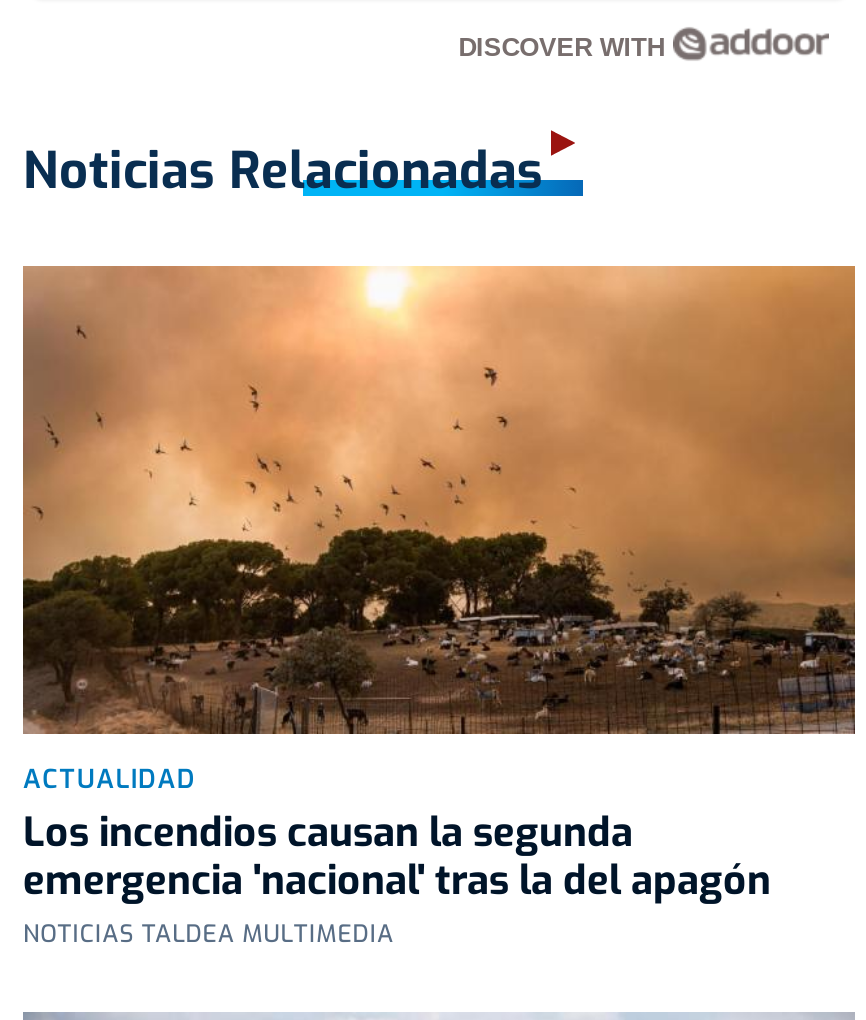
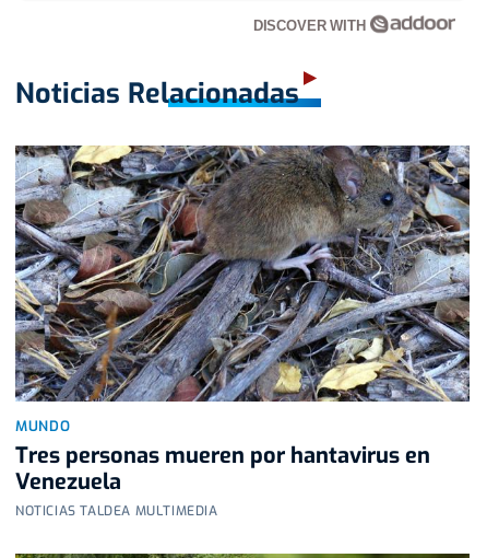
[21,264,857,907] [image] | ACTUALIDAD | Los incendios causan la segunda | emergencia 'nacional' tras la del apagón -> [14,144,471,496] [image] | MUNDO | Tres personas mueren por hantavirus en | Venezuela

